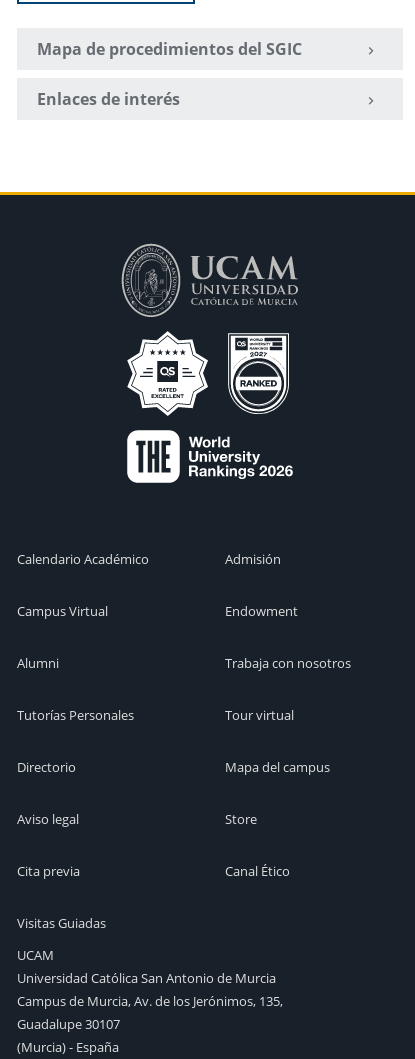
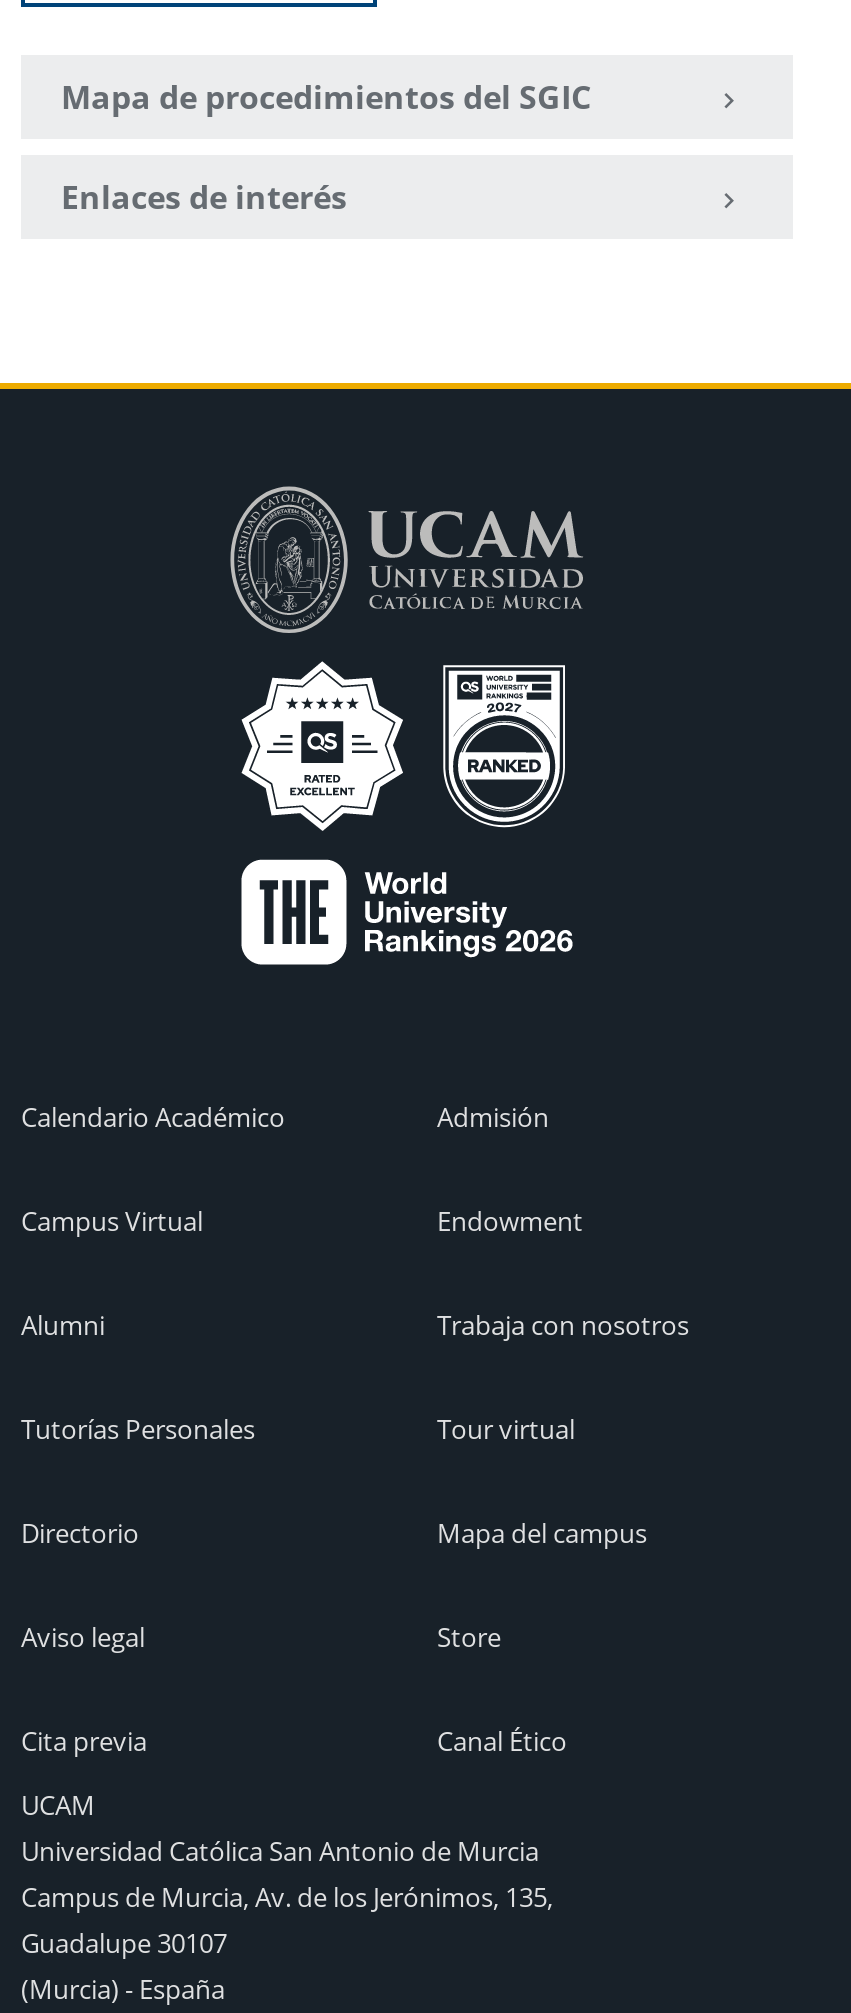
[17,914,106,932] Visitas Guiadas -> none

